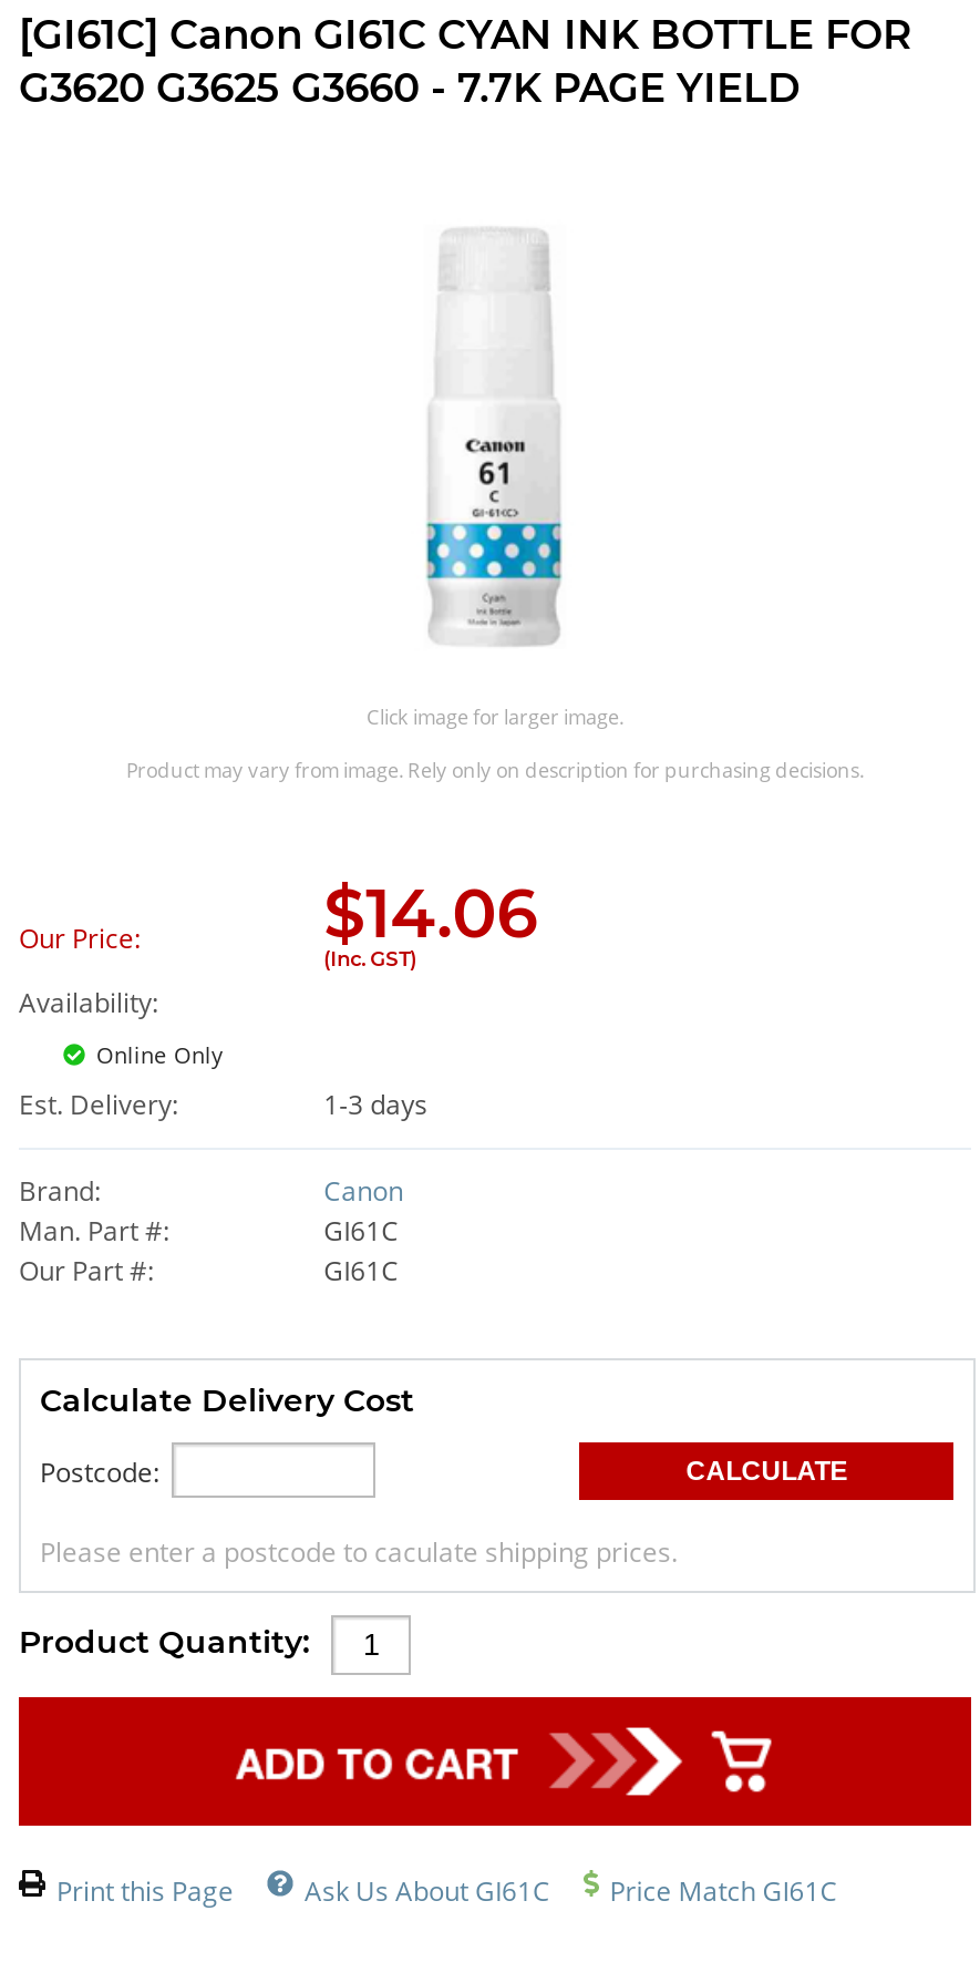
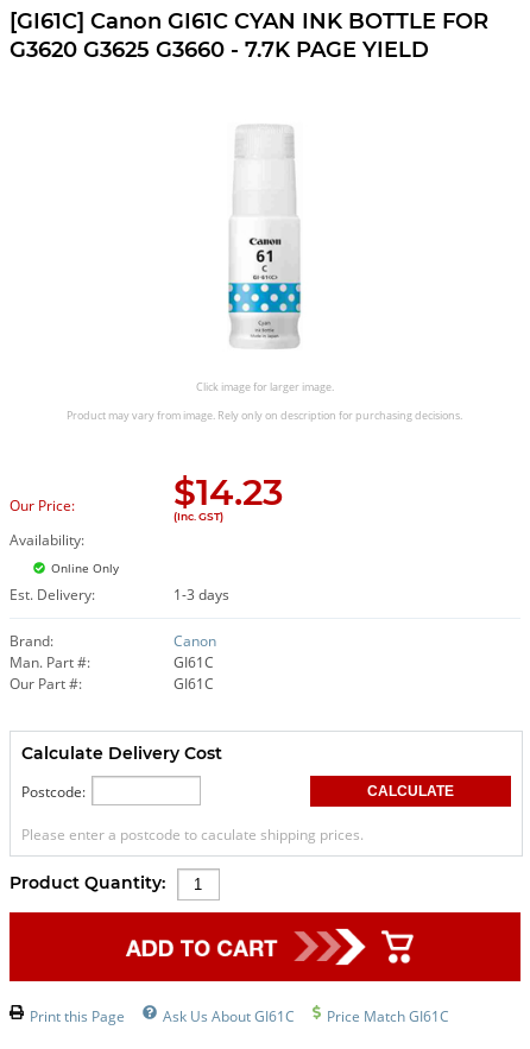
[324,873,538,955] $14.06 -> [173,470,282,514] $14.23

